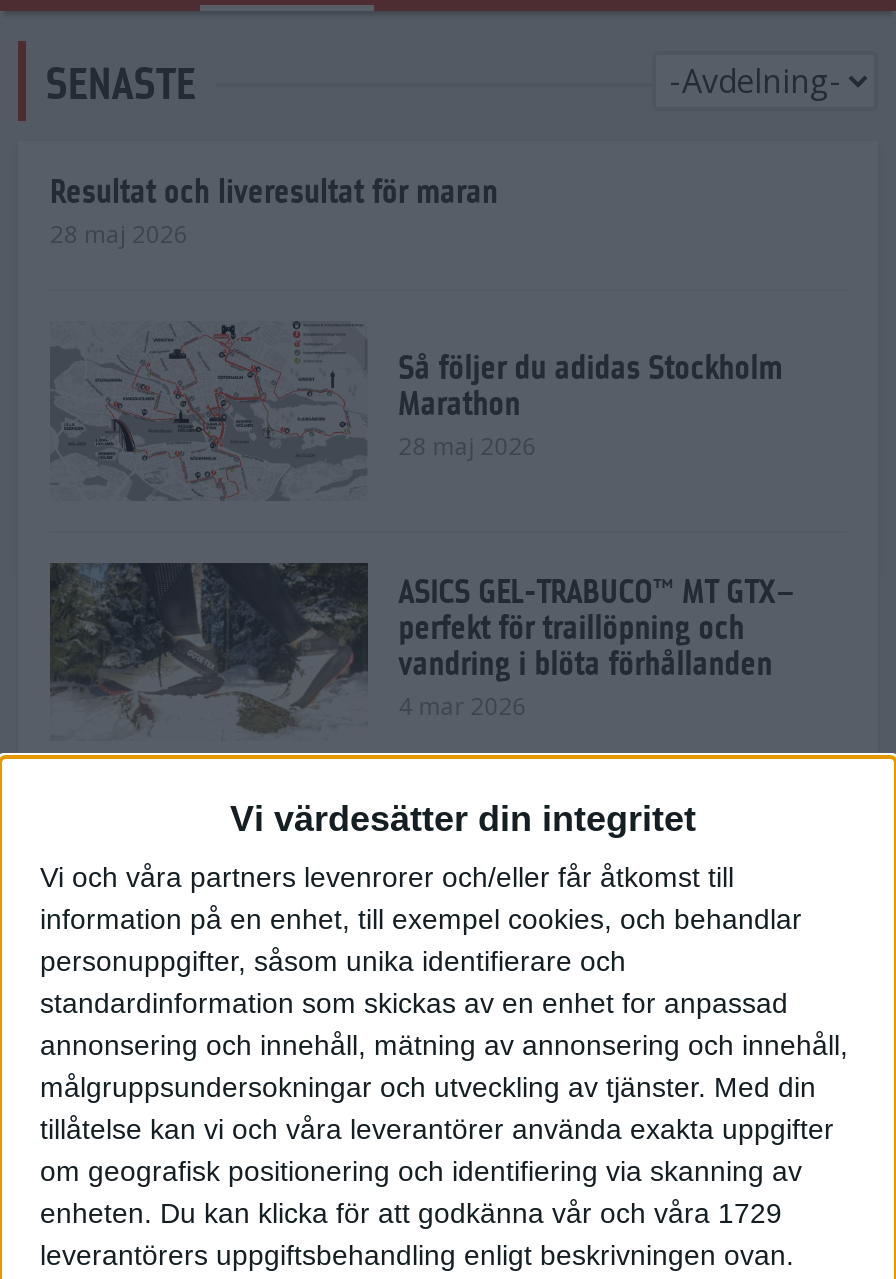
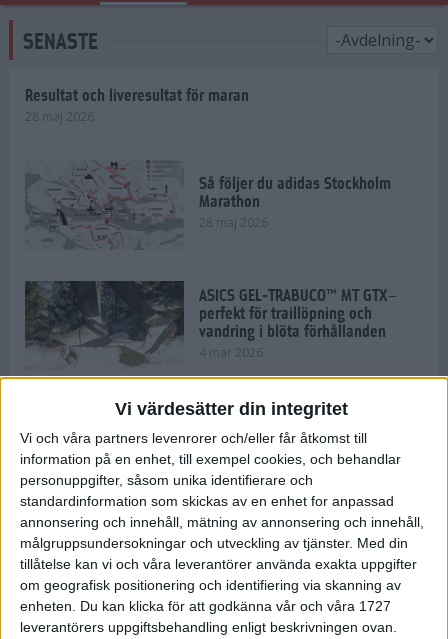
[40,1198,782,1230] enheten. Du kan klicka för att godkänna vår och våra 1729 -> [20,598,391,614] enheten. Du kan klicka för att godkänna vår och våra 1727

